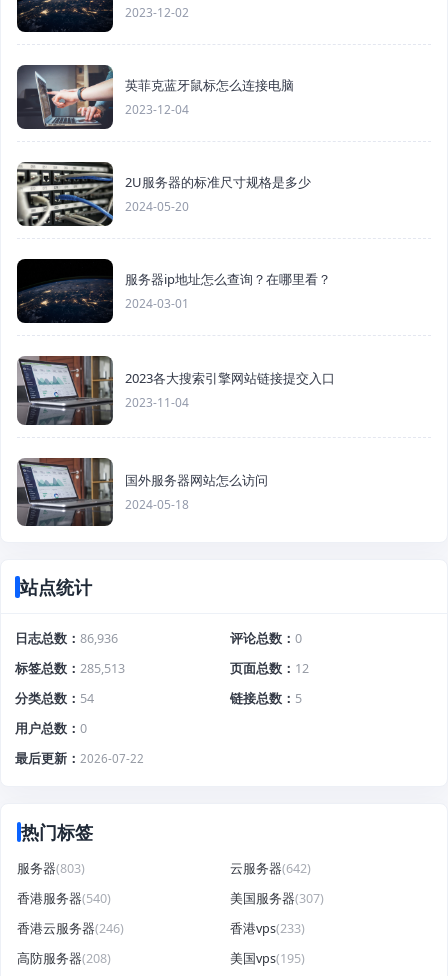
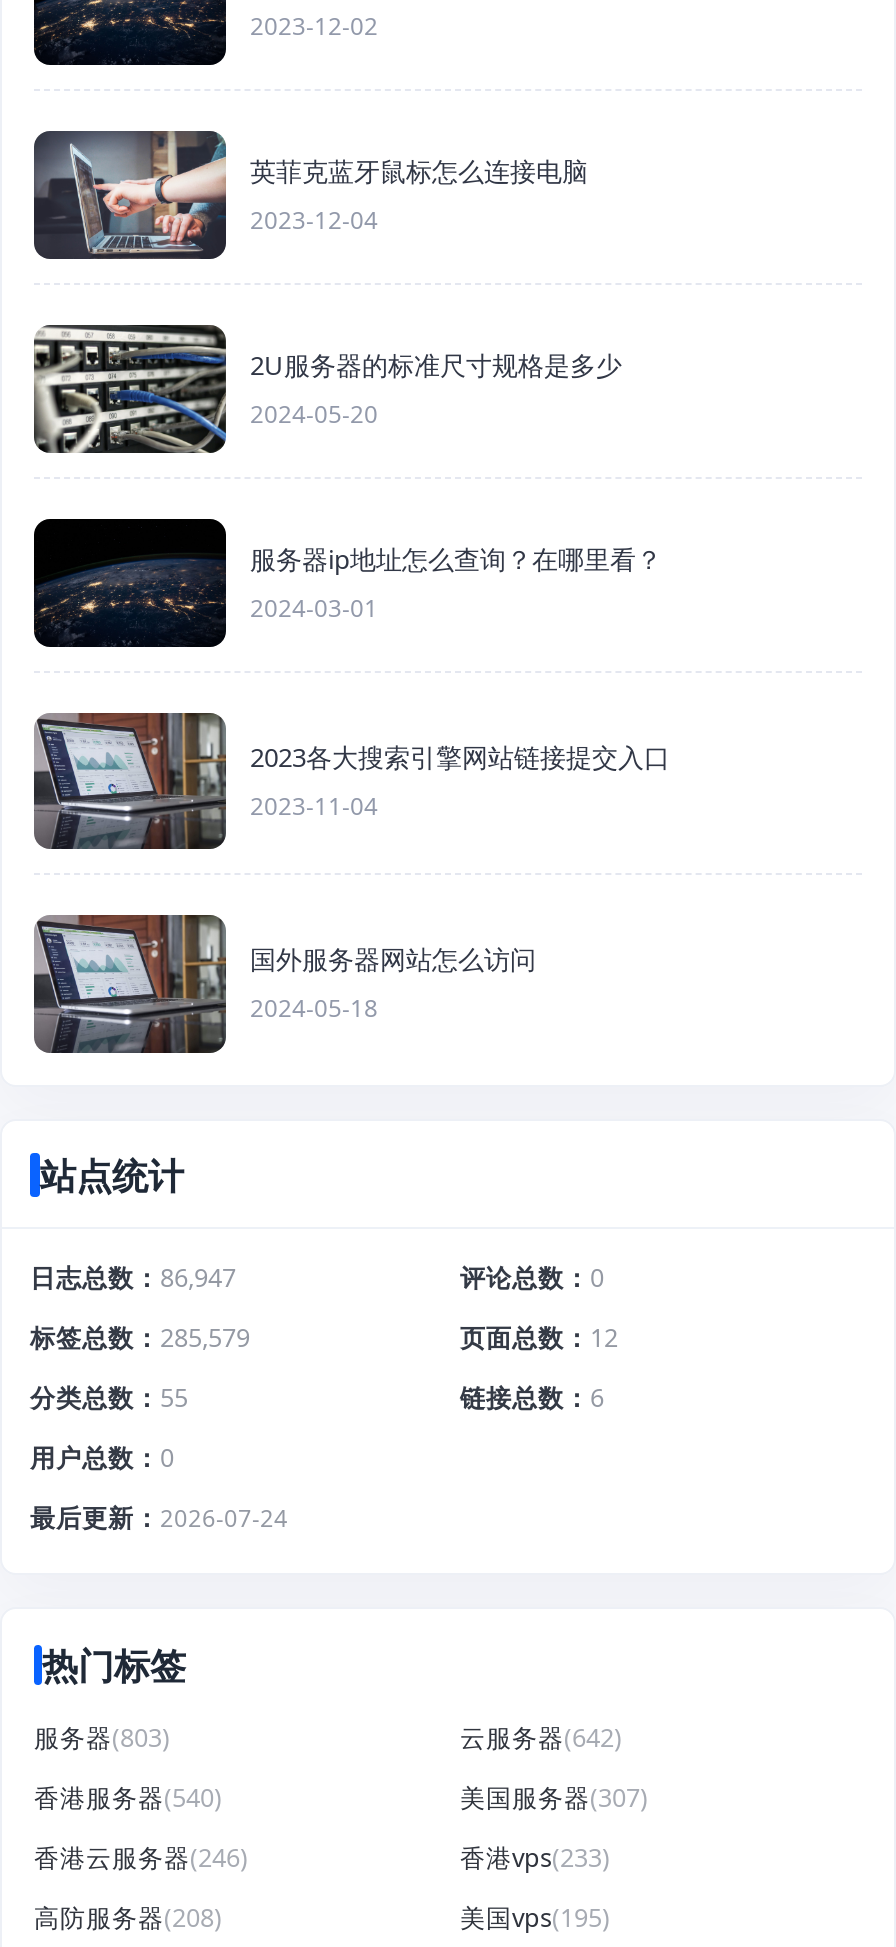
[15,630,118,647] 日志总数 86,936 -> [30,1260,236,1294] 日志总数 86,947
[15,660,125,677] 标签总数 285,513 -> [30,1320,250,1354] 标签总数 285,579
[15,690,94,707] 分类总数 54 -> [30,1380,188,1414] 分类总数 55
[230,690,302,707] 链接总数 5 -> [460,1380,604,1414] 链接总数 6
[15,750,144,767] 最后更新 2026-07-22 -> [30,1500,288,1534] 最后更新 2026-07-24

